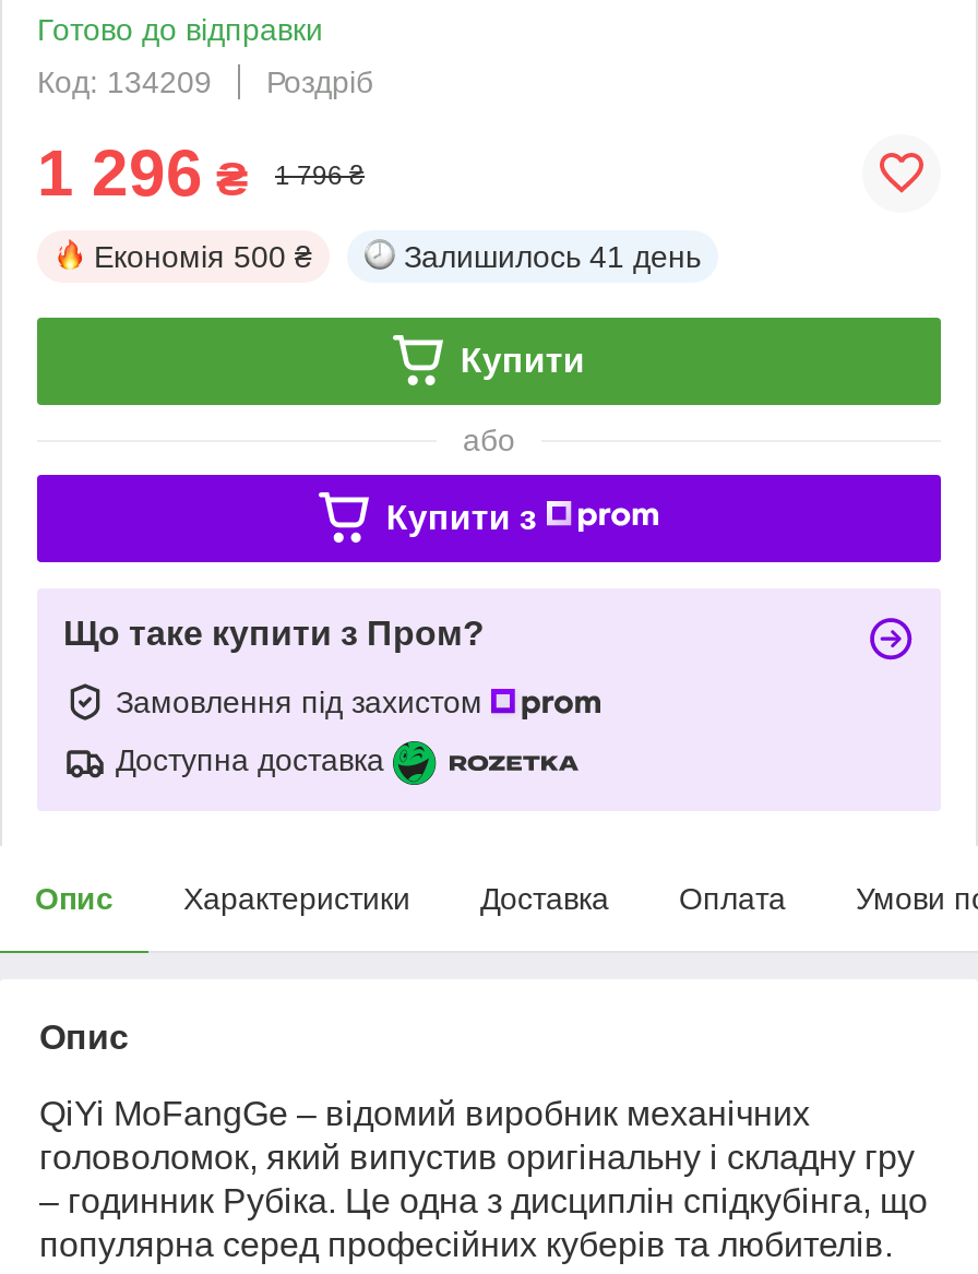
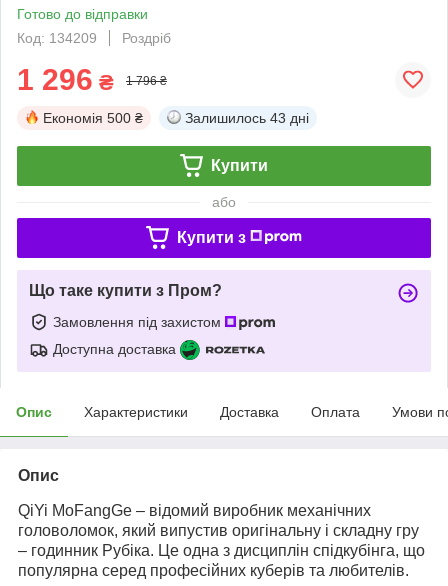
[404,239,701,274] Залишилось 41 день -> [185,110,309,126] Залишилось 43 дні

